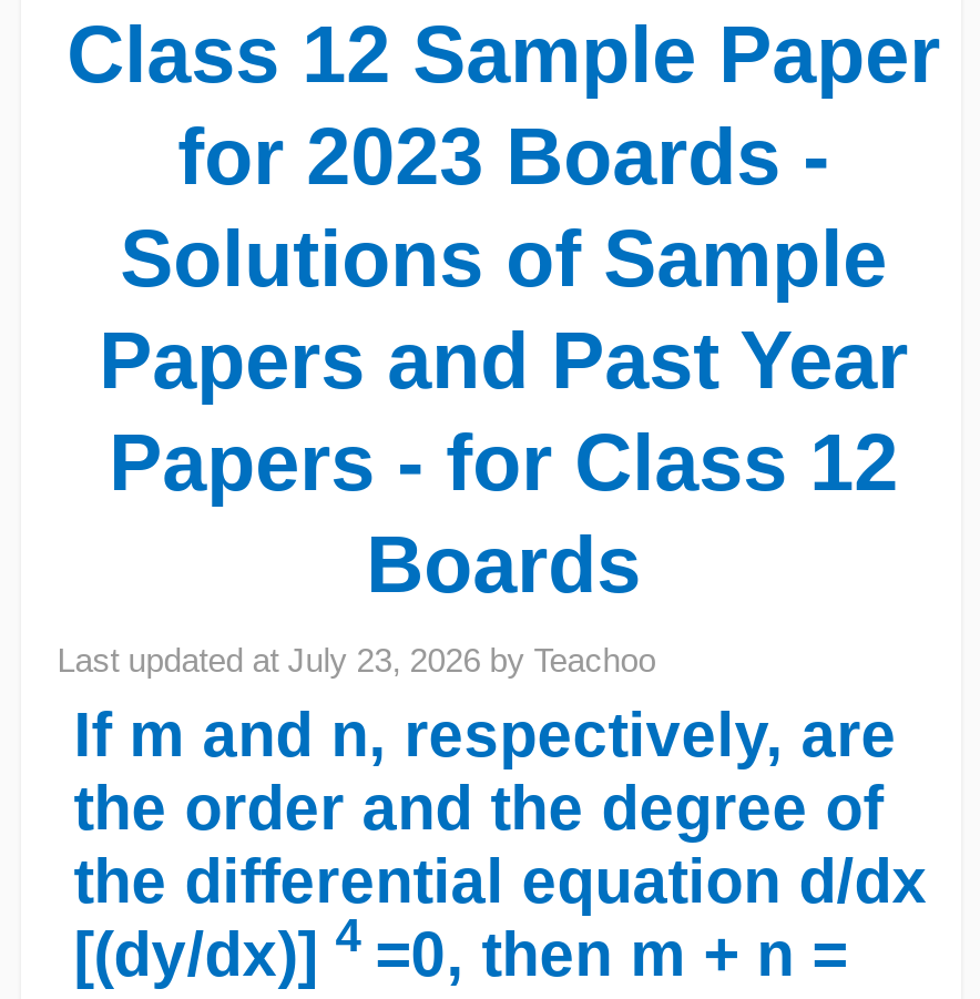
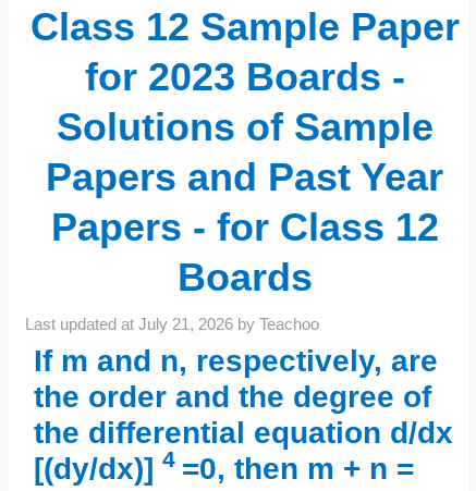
[57,641,656,678] Last updated at July 23, 2026 by Teachoo -> [25,315,319,333] Last updated at July 21, 2026 by Teachoo

